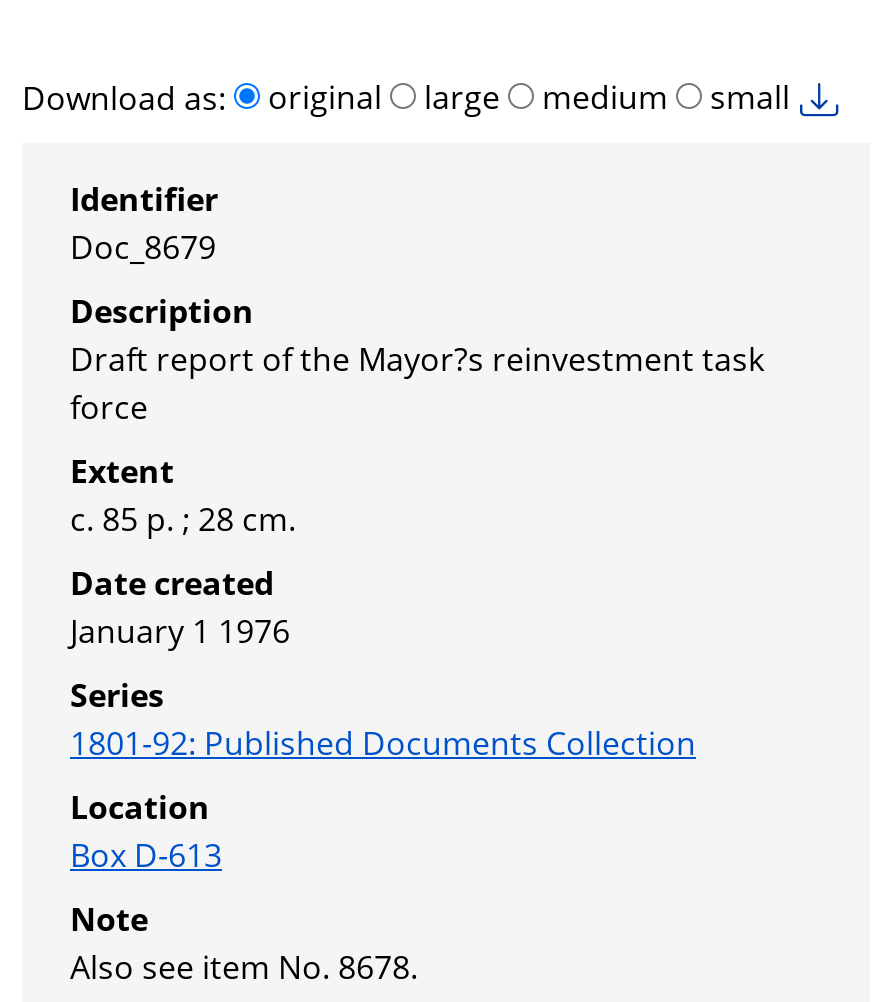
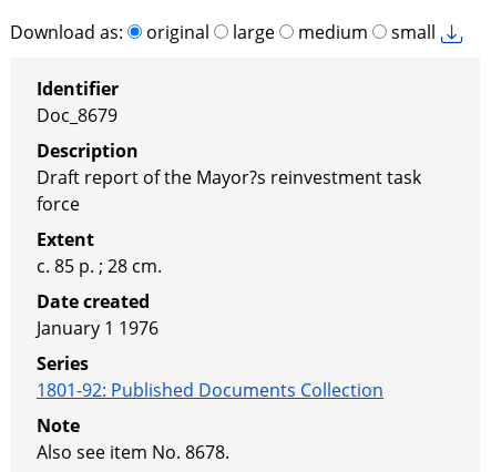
[70,784,222,876] Location | Box D-613 -> none

